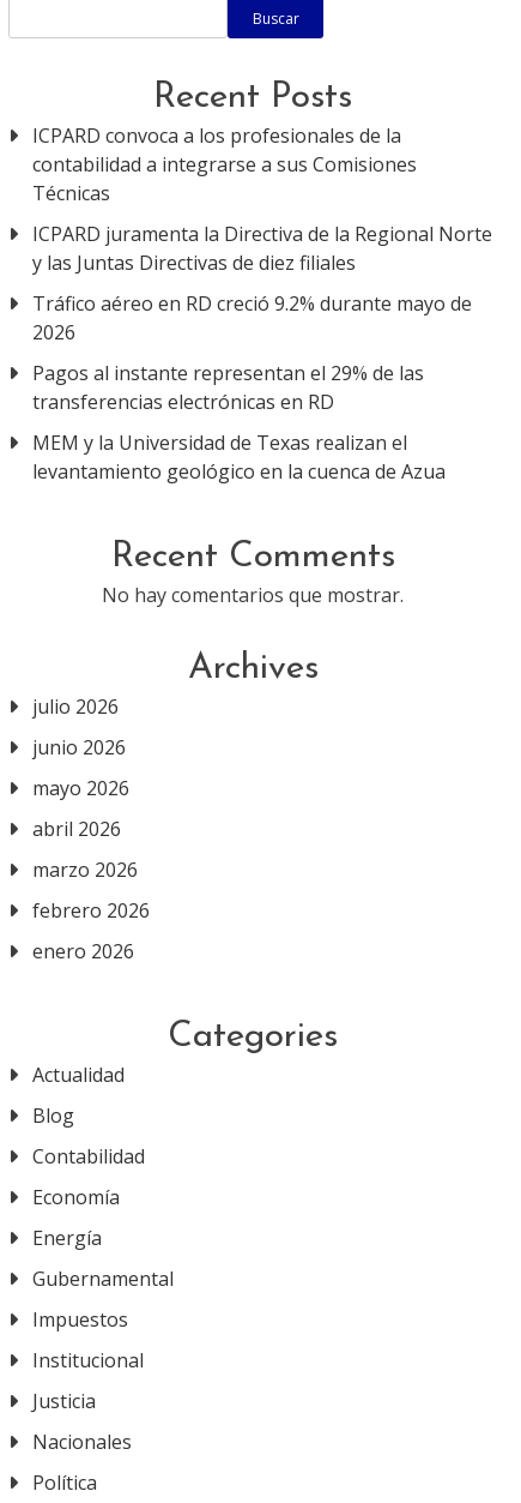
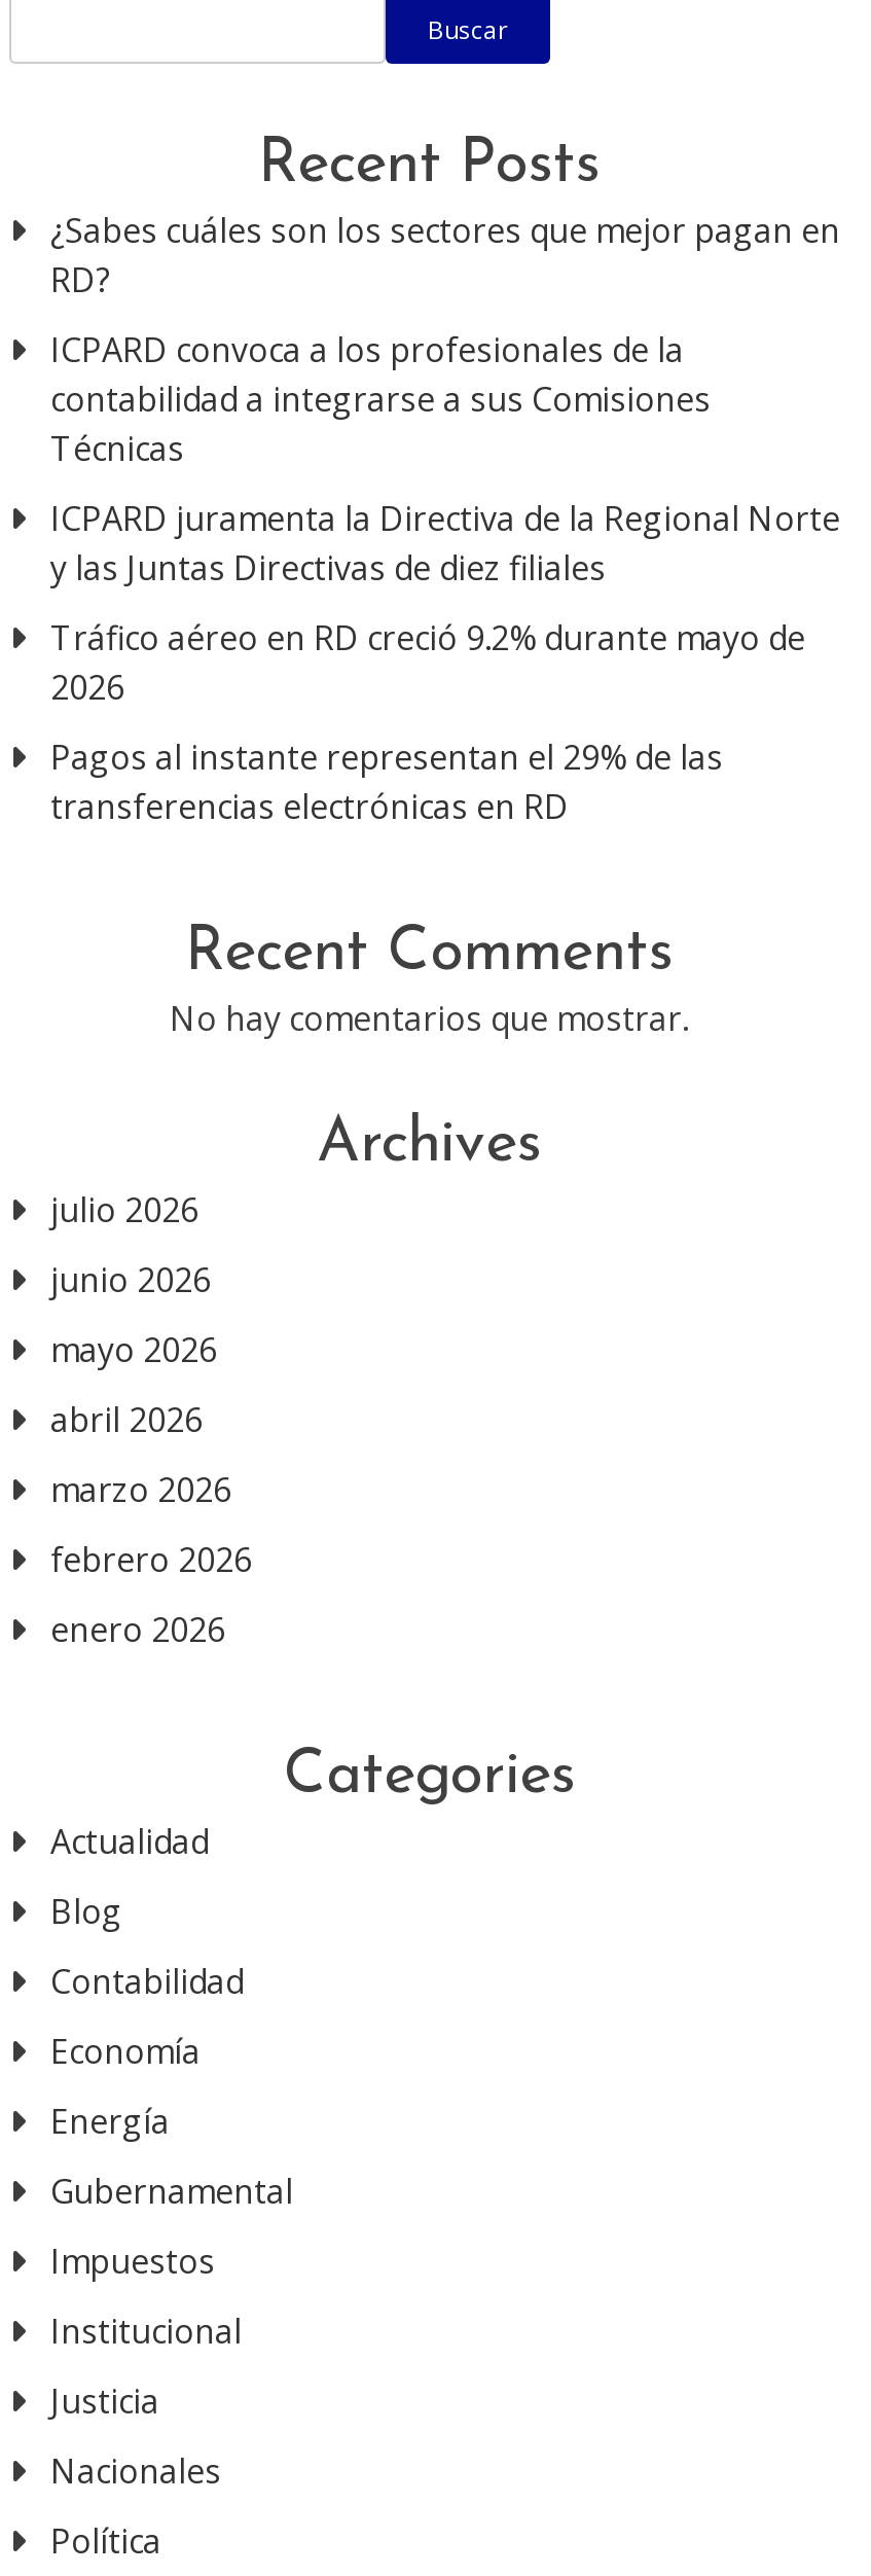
none -> [50,209,840,303] ¿Sabes cuáles son los sectores que mejor pagan en | RD?
moved [32,123,492,416] -> [50,328,840,830]: ICPARD convoca a los profesionales de la | contabilidad a integrarse a sus Comisiones | Técnicas | ... | Pagos al instante representan el 29% de las | transferencias electrónicas en RD
[32,430,446,485] MEM y la Universidad de Texas realizan el | levantamiento geológico en la cuenca de Azua -> none

